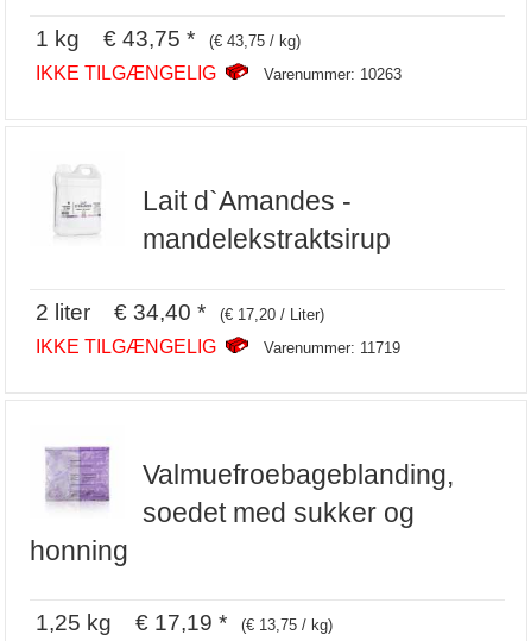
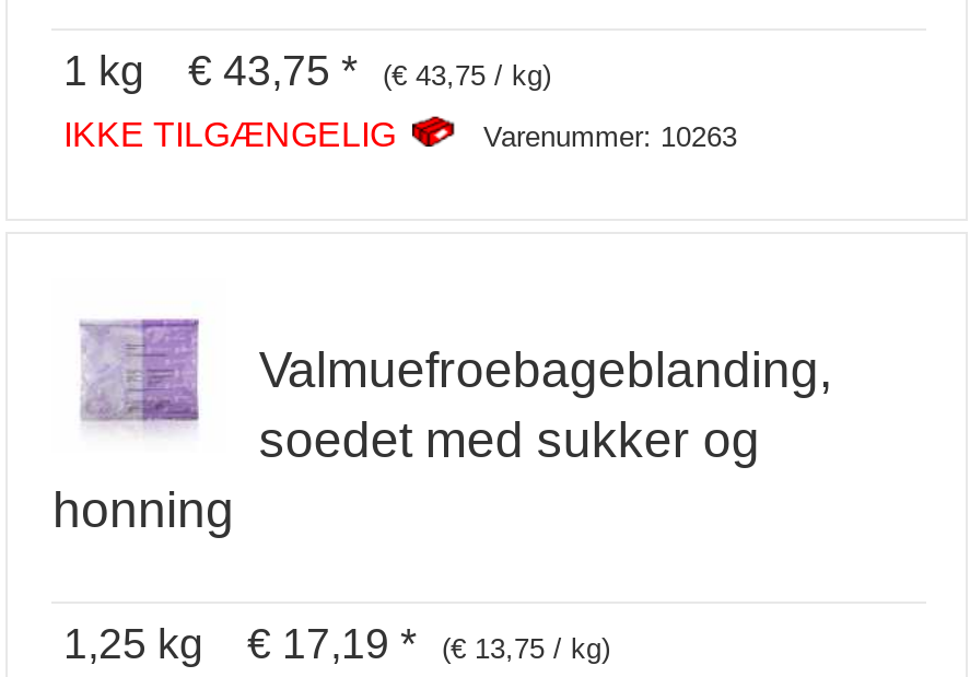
[36,165,401,357] [image] | Lait d`Amandes - | mandelekstraktsirup | 2 liter € 34,40 * | (€ 17,20 / Liter) | IKKE TILGÆNGELIG | Varenummer: 11719 -> none

